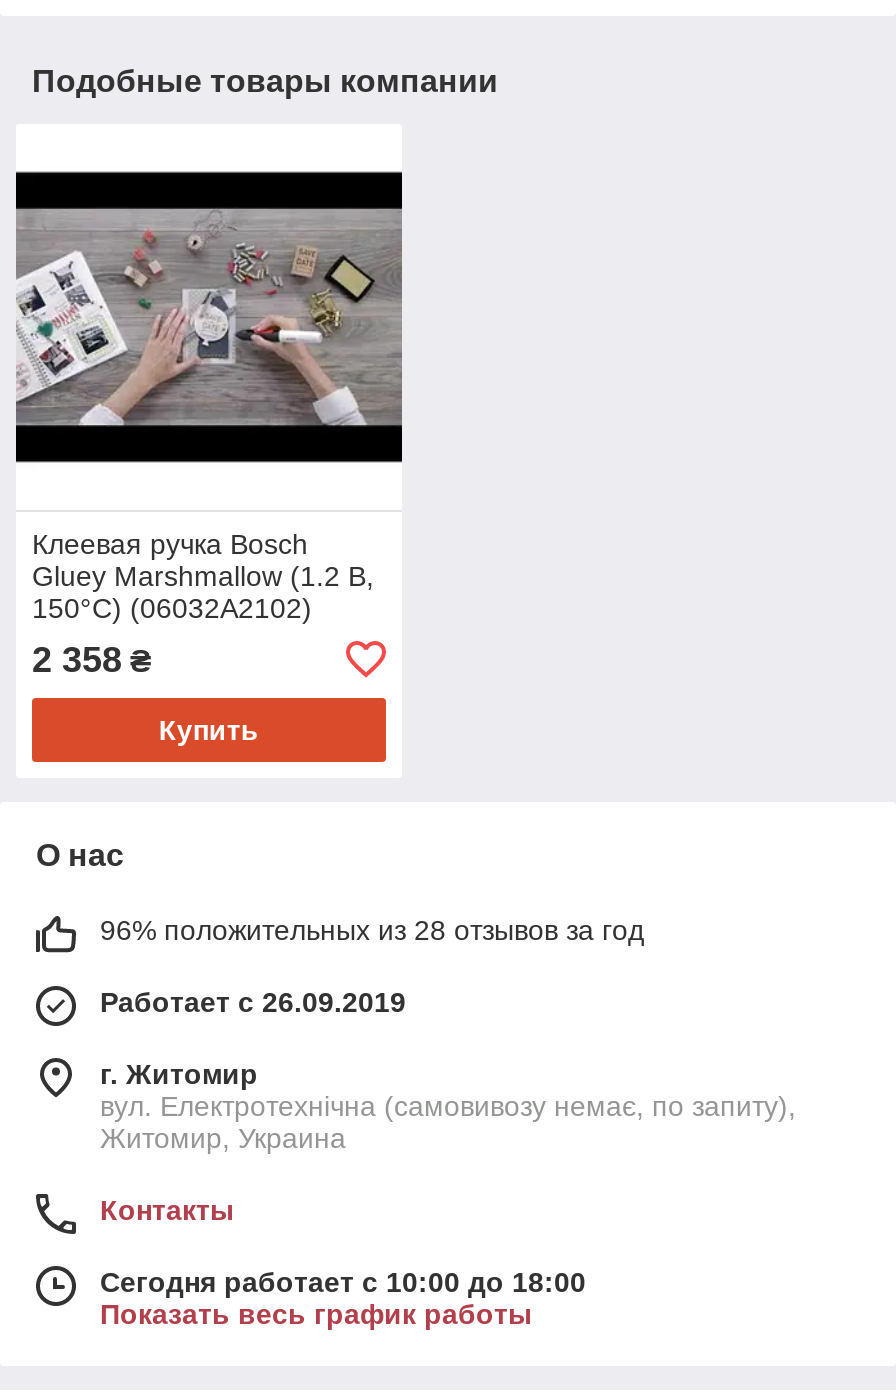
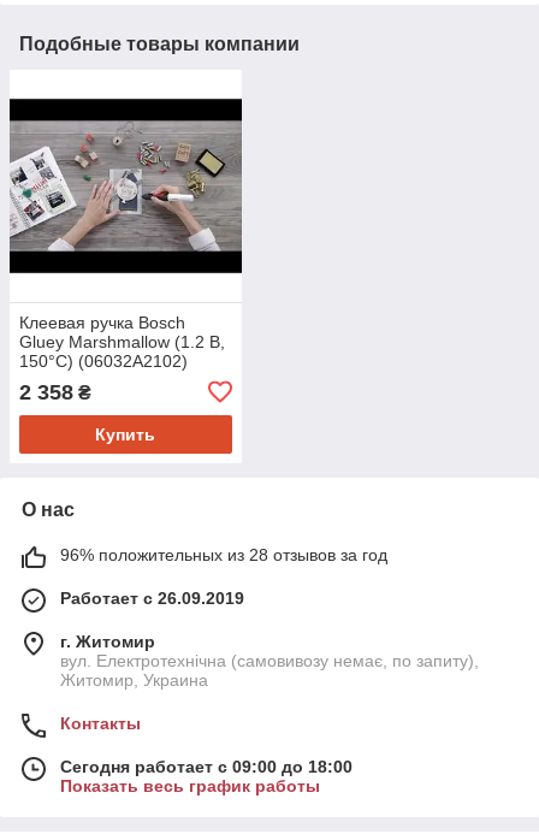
[100,1265,586,1297] Сегодня работает с 10:00 до 18:00 -> [60,756,353,776] Сегодня работает с 09:00 до 18:00

